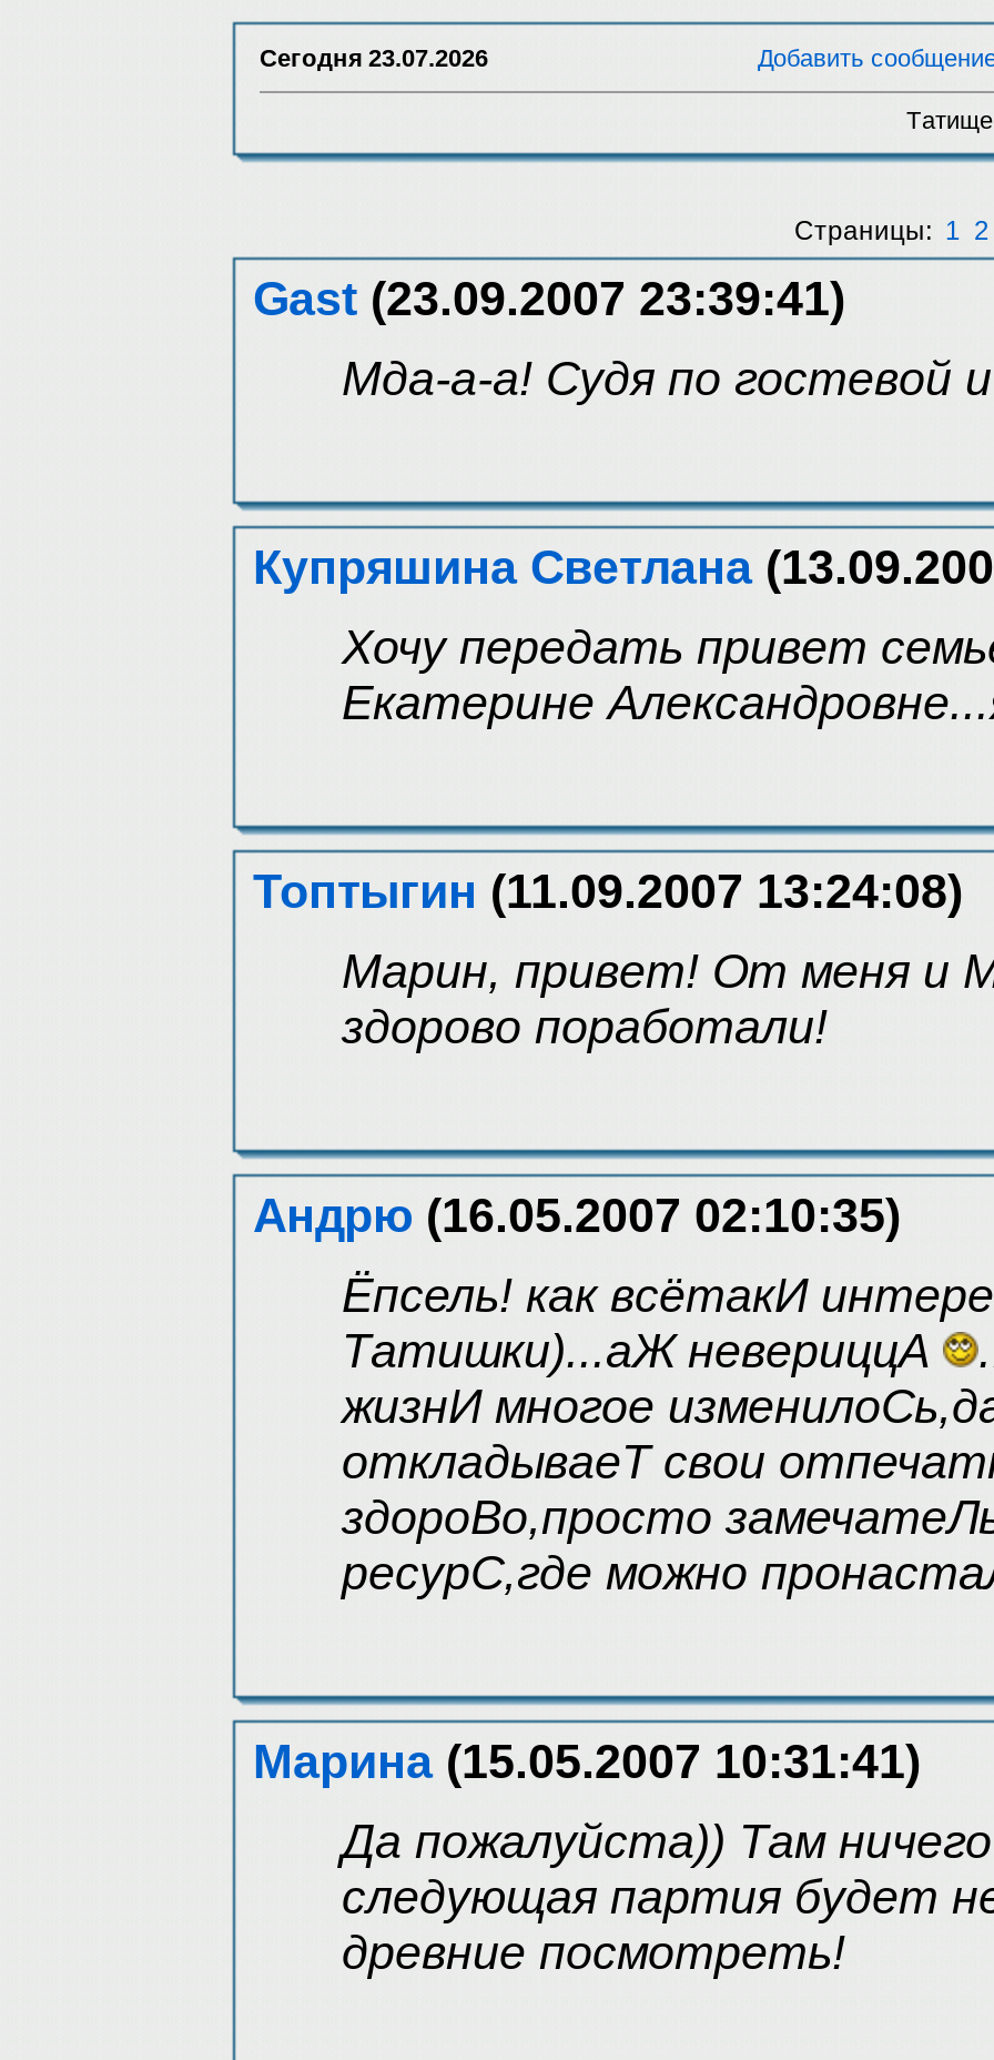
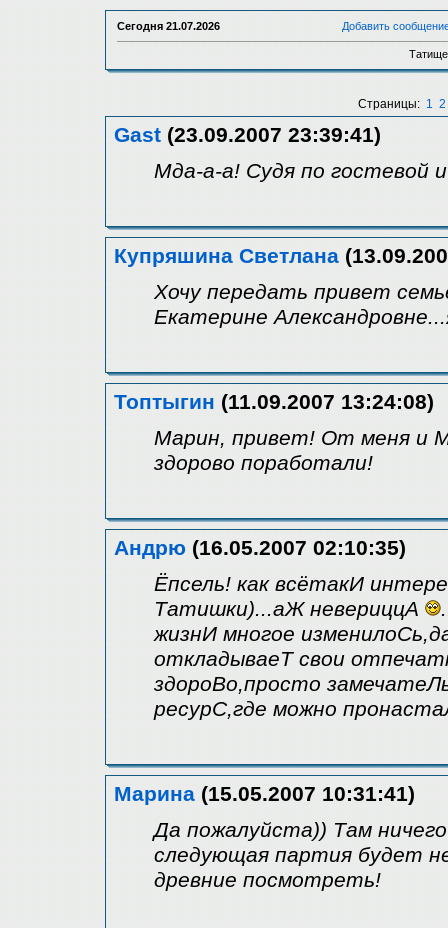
[260,44,488,70] Сегодня 23.07.2026 -> [117,20,220,32] Сегодня 21.07.2026

